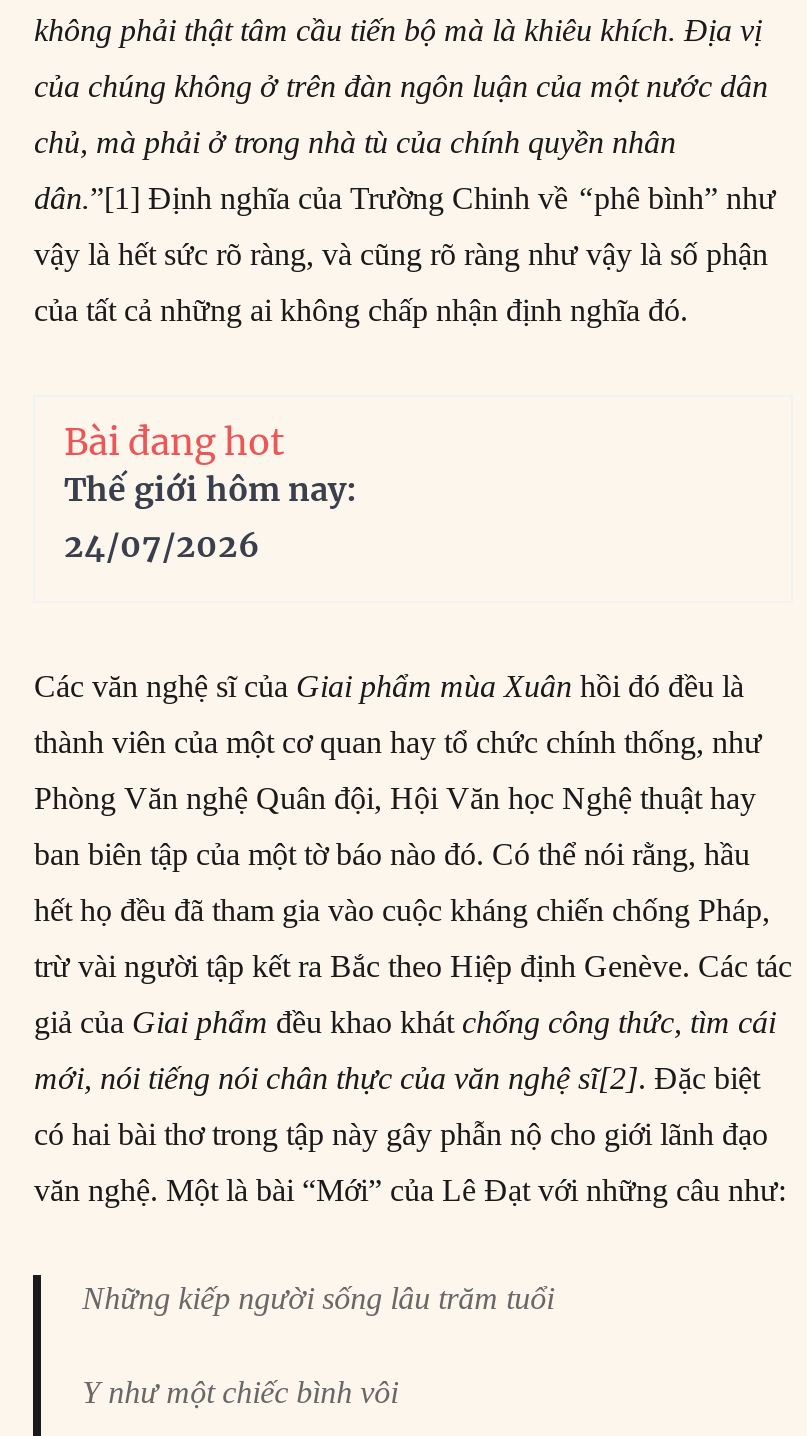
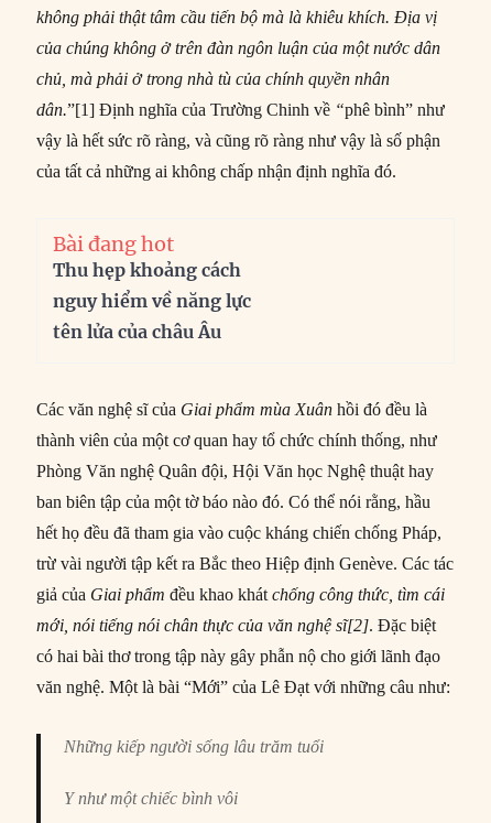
[64,470,356,566] Thế giới hôm nay: | 24/07/2026 -> [53,259,252,343] Thu hẹp khoảng cách | nguy hiểm về năng lực | tên lửa của châu Âu

